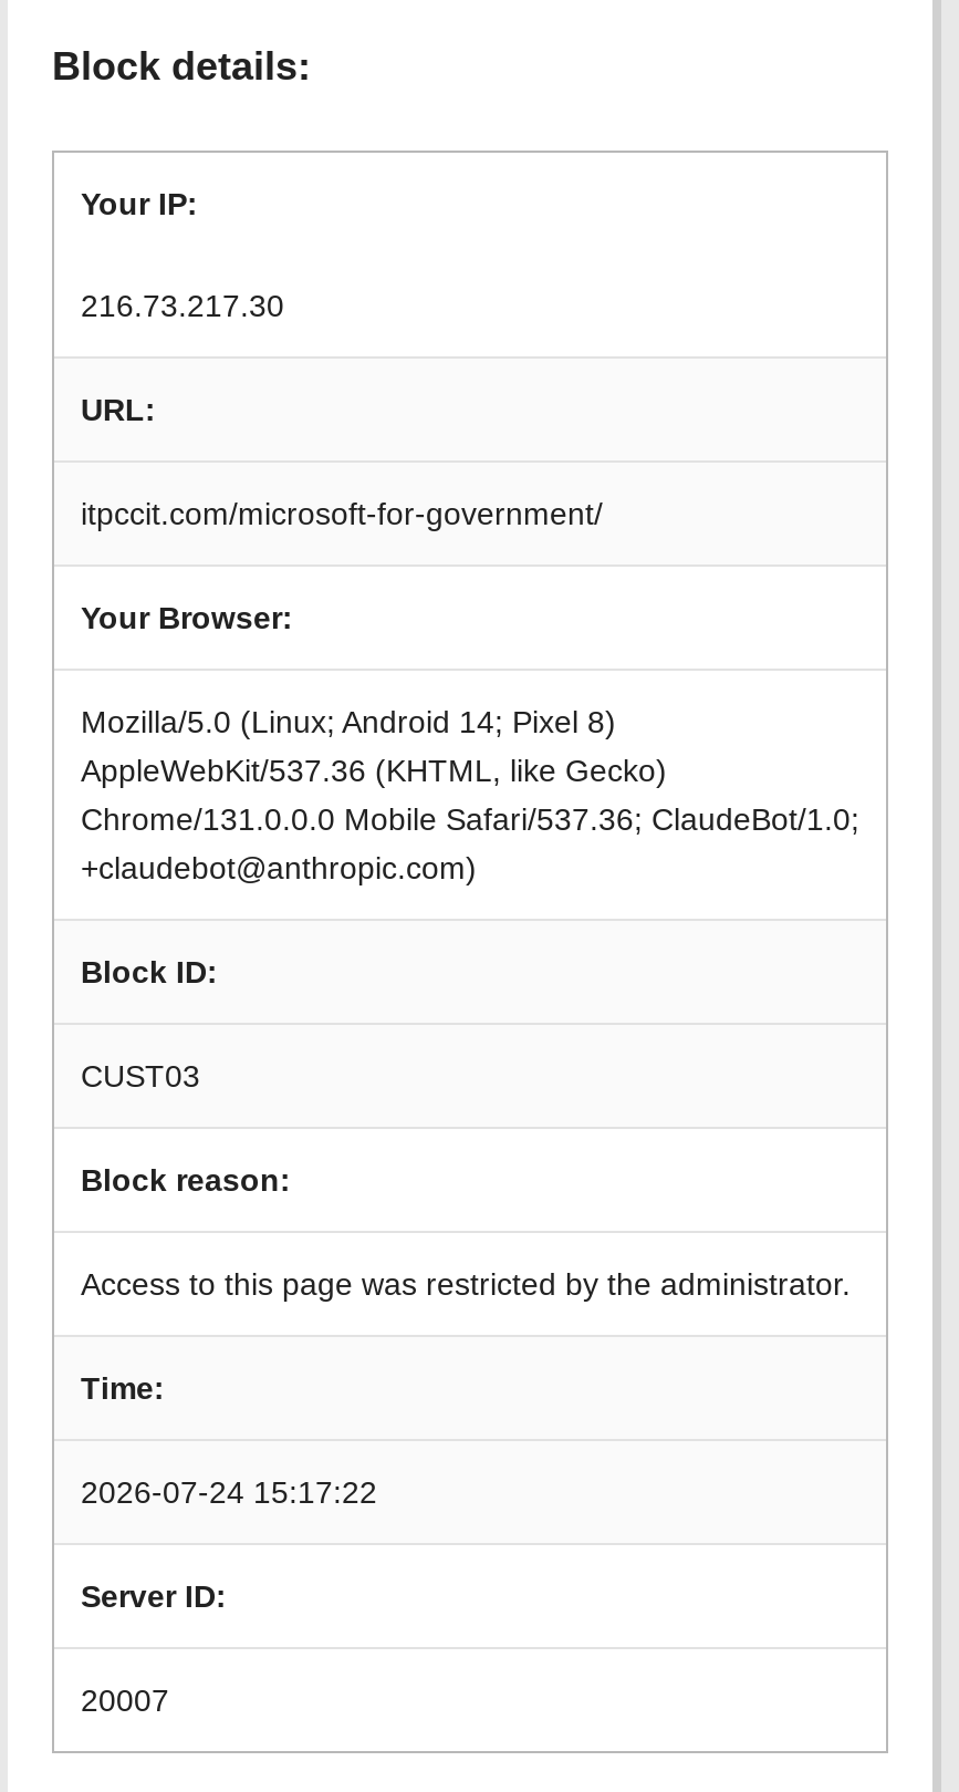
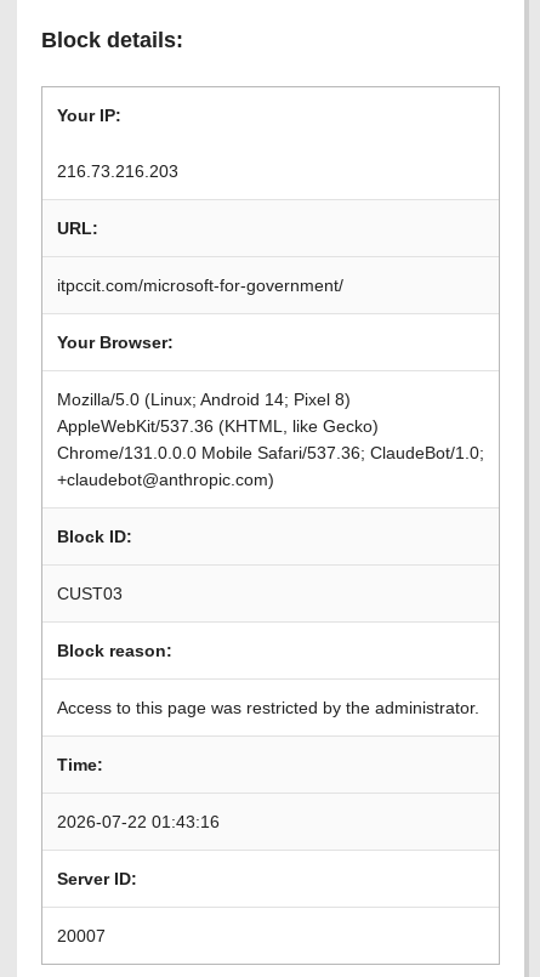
[81,288,284,323] 216.73.217.30 -> [57,161,178,181] 216.73.216.203
[81,1474,377,1510] 2026-07-24 15:17:22 -> [57,812,220,831] 2026-07-22 01:43:16

